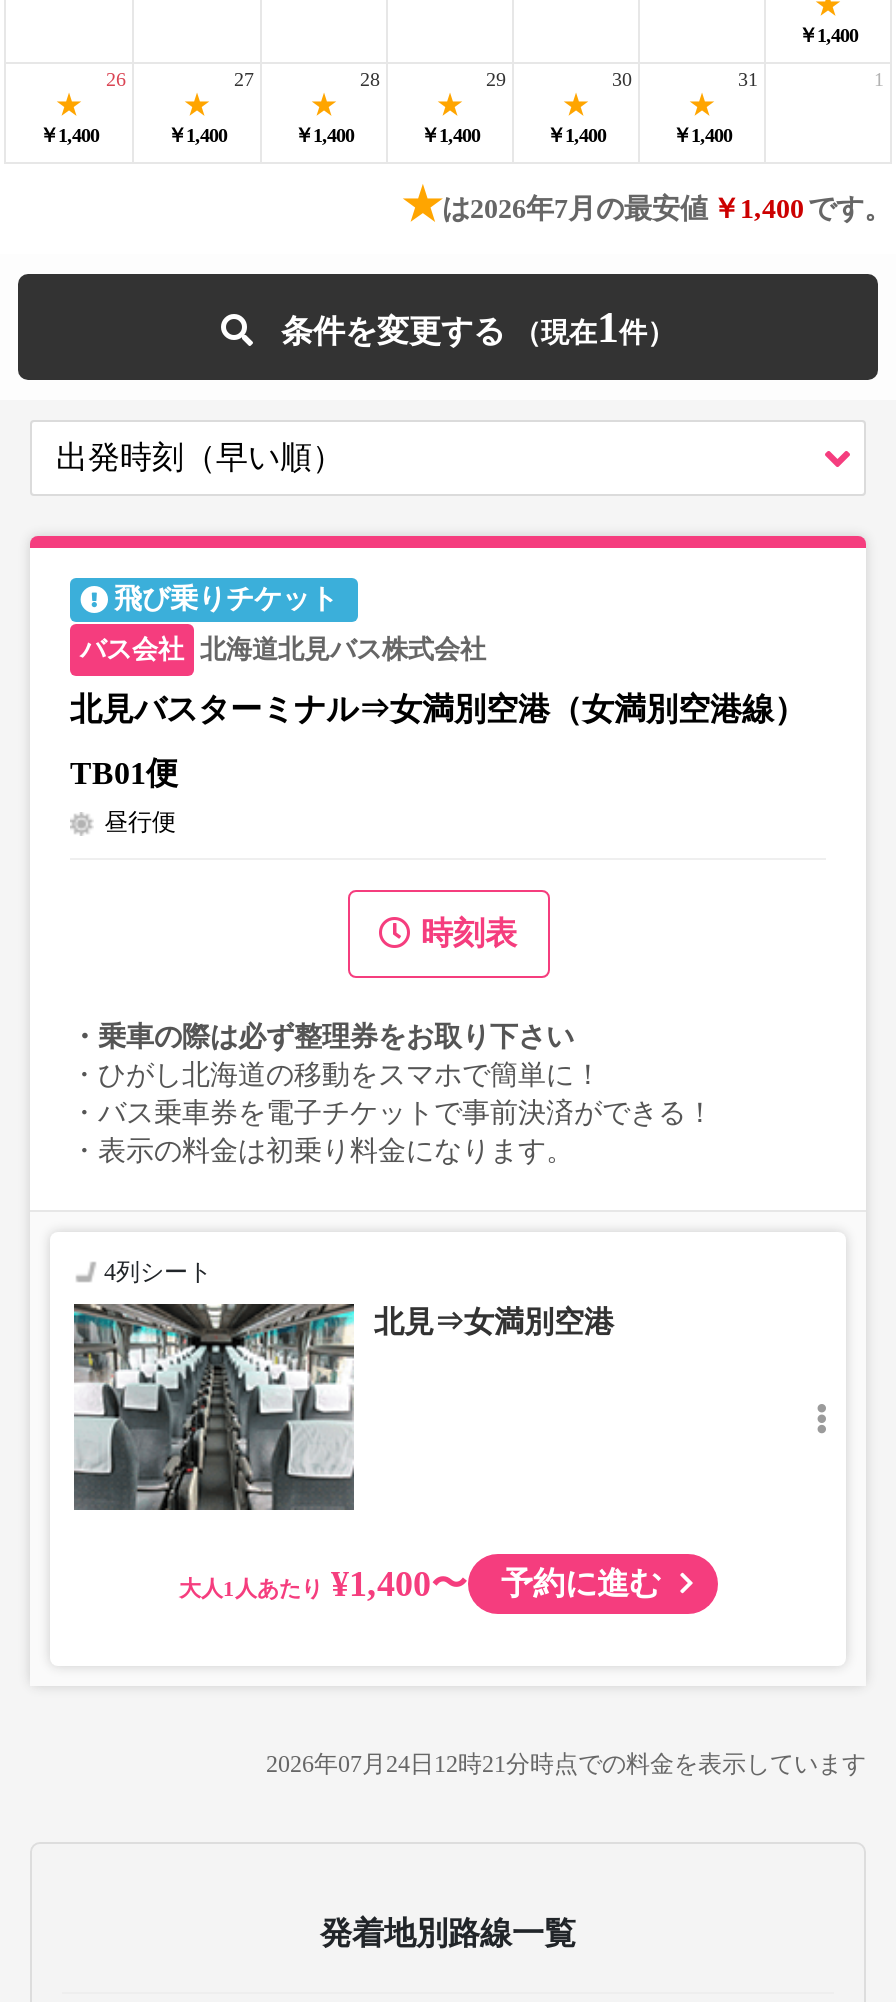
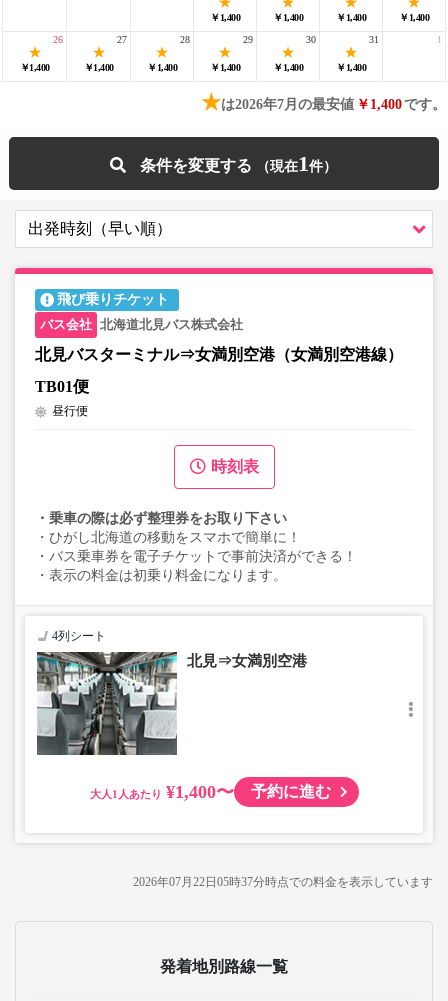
none -> [210,12,240,23] ￥1,400
none -> [273,12,303,23] ￥1,400
none -> [336,12,366,23] ￥1,400
[266,1750,866,1778] 2026年07月24日12時21分時点での料金を表示しています -> [133,875,433,889] 2026年07月22日05時37分時点での料金を表示しています

